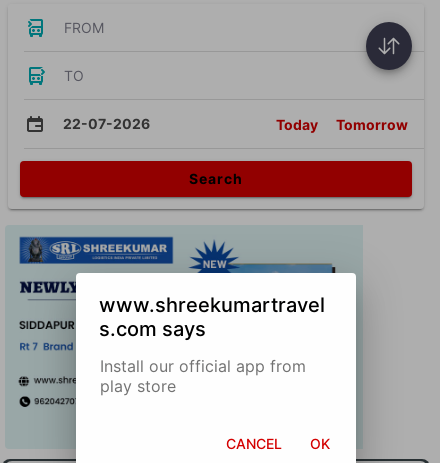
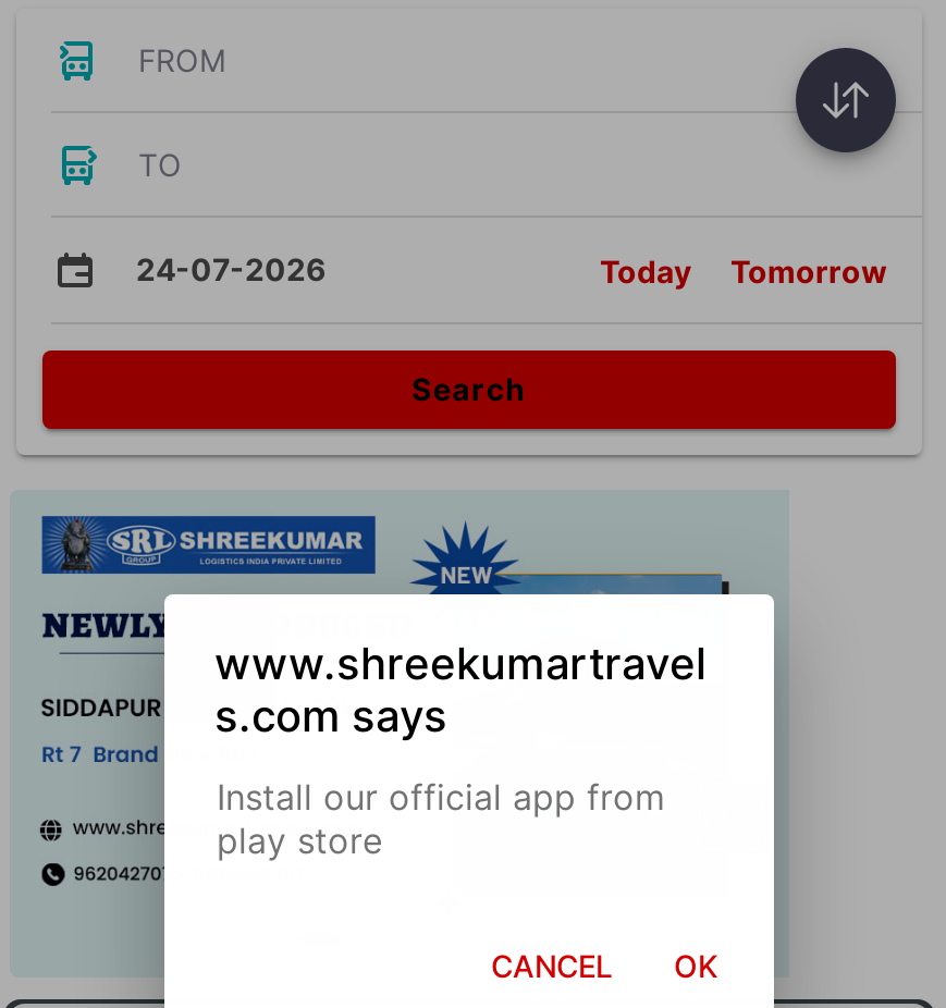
[63,115,150,132] 22-07-2026 -> [136,250,325,287] 24-07-2026

